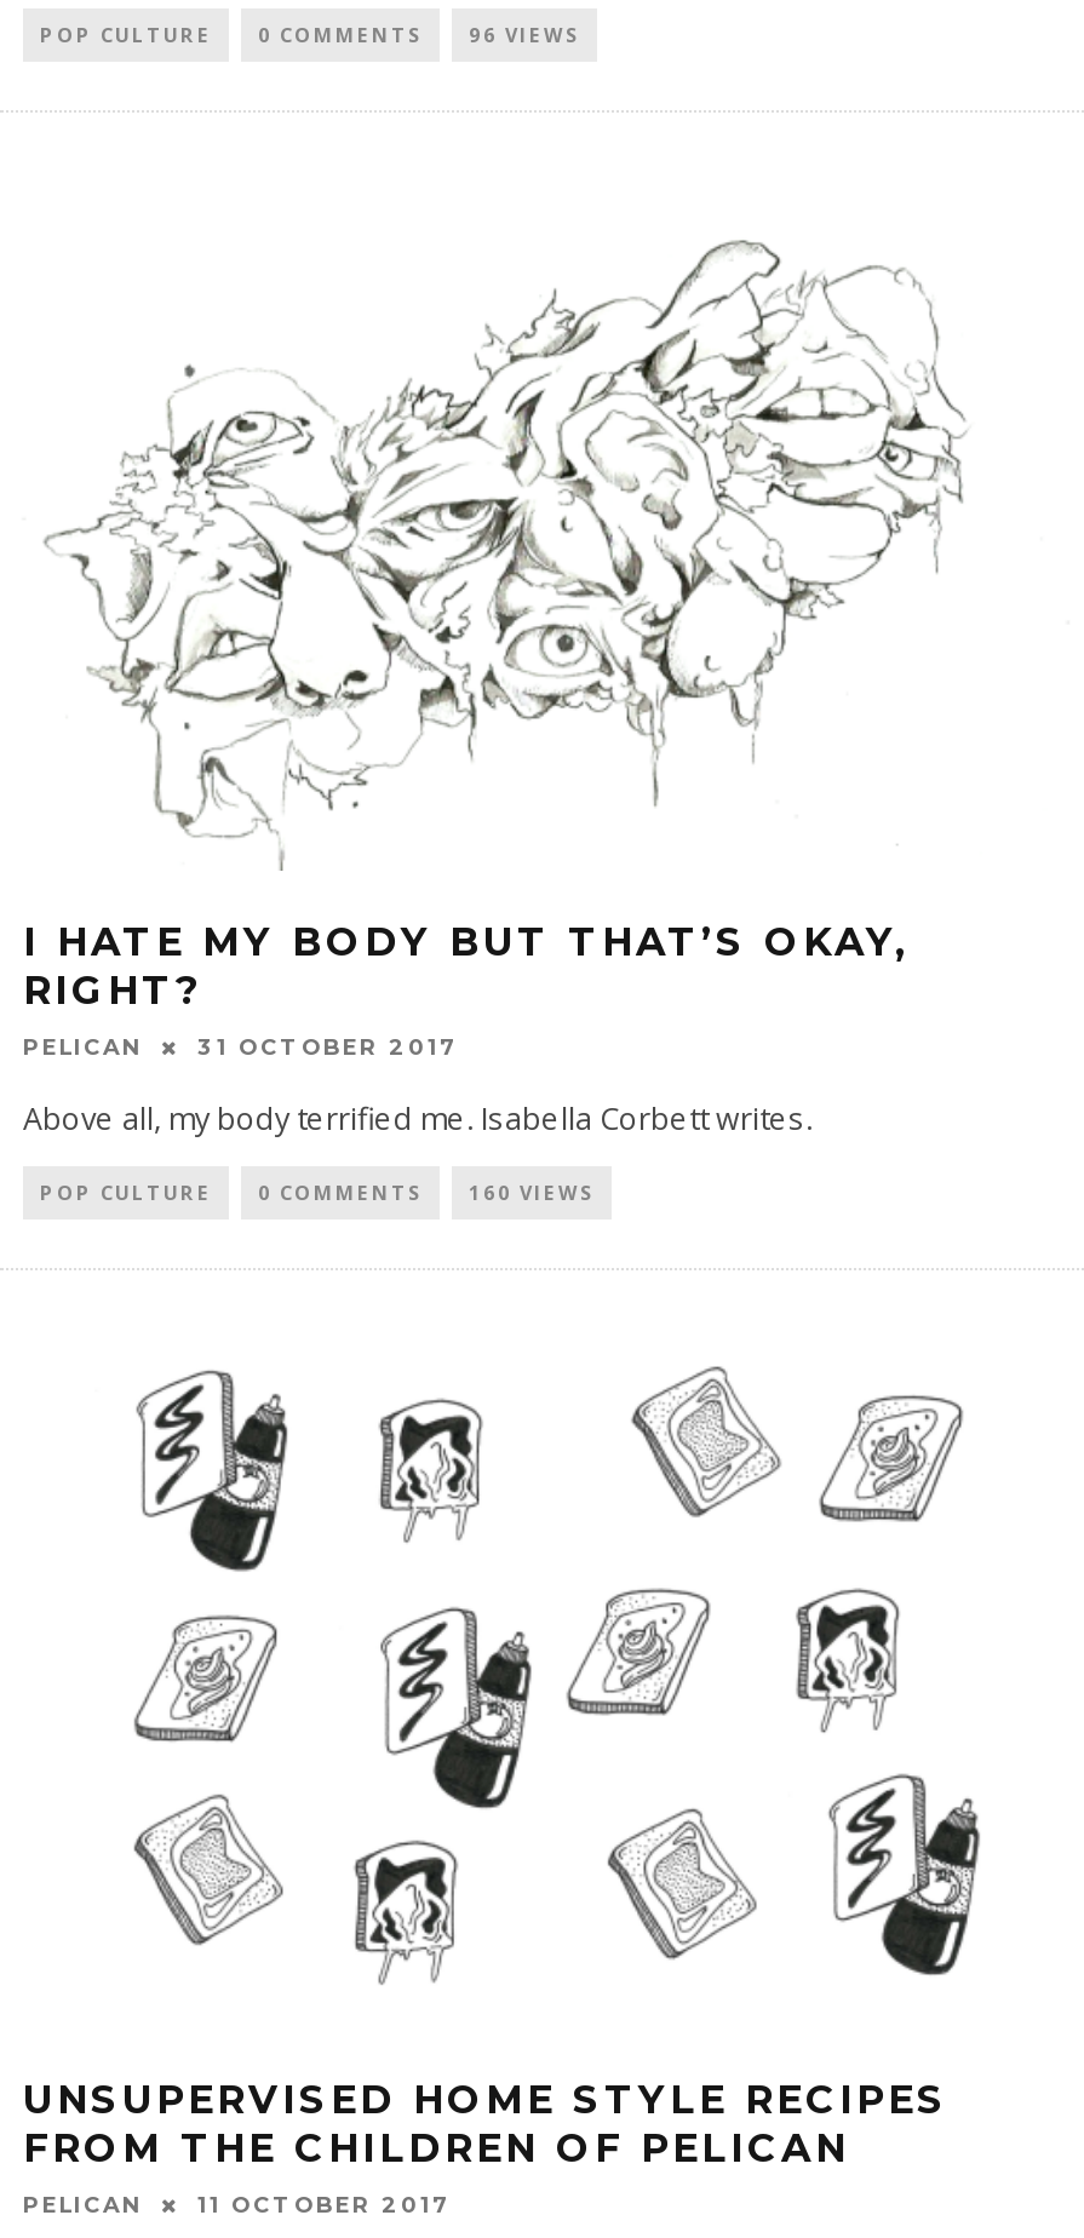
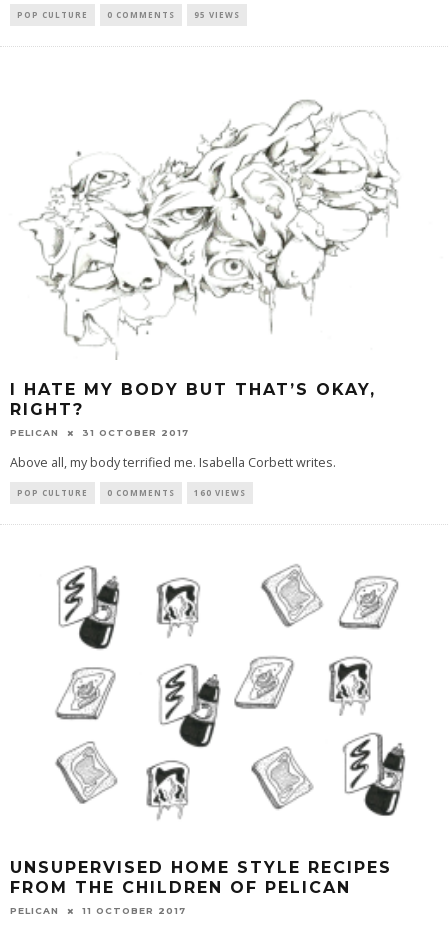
[40,21,580,47] POP CULTURE 0 COMMENTS 96 VIEWS -> [17,9,240,20] POP CULTURE 0 COMMENTS 95 VIEWS

